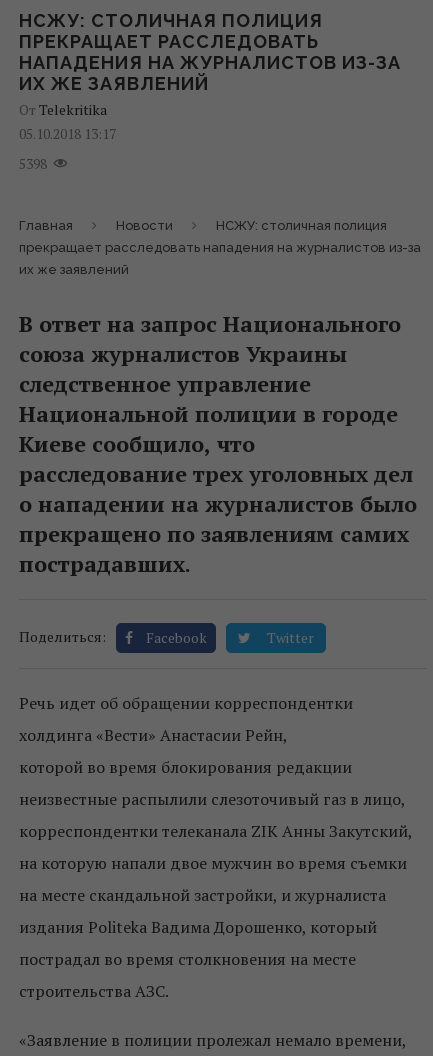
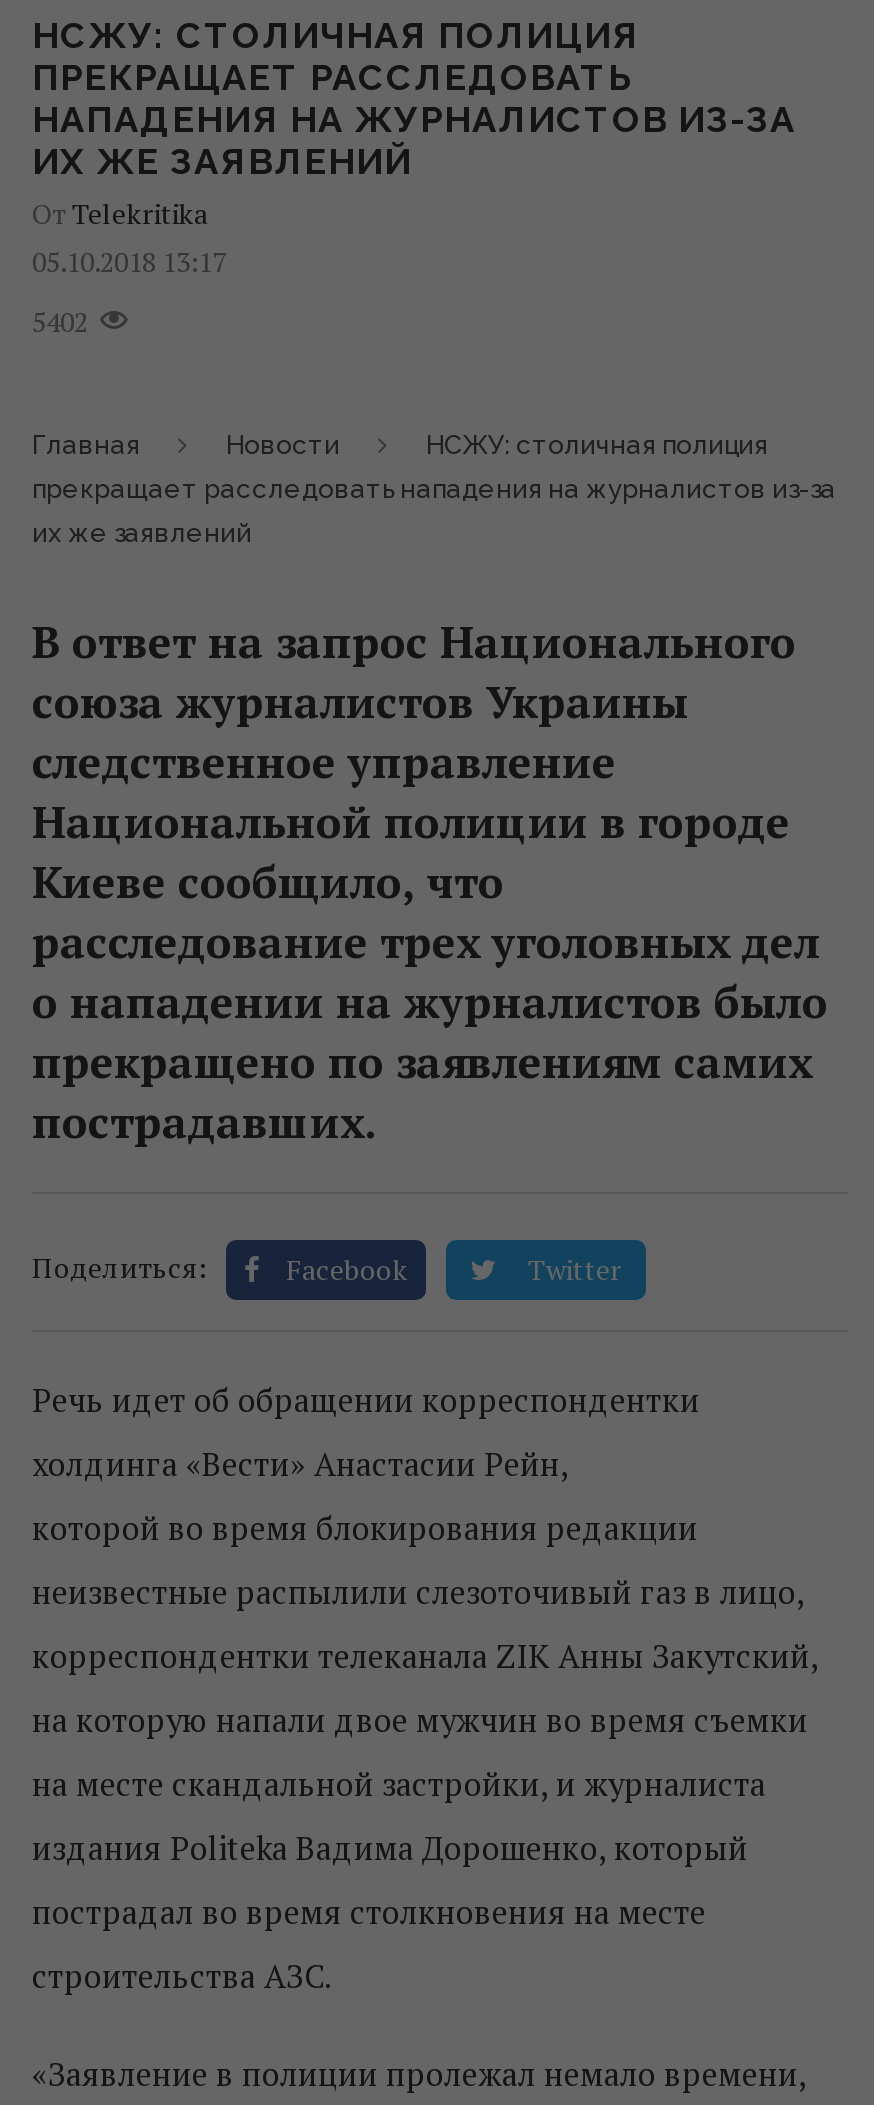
[19,154,47,173] 5398 -> [32,301,88,339] 5402

